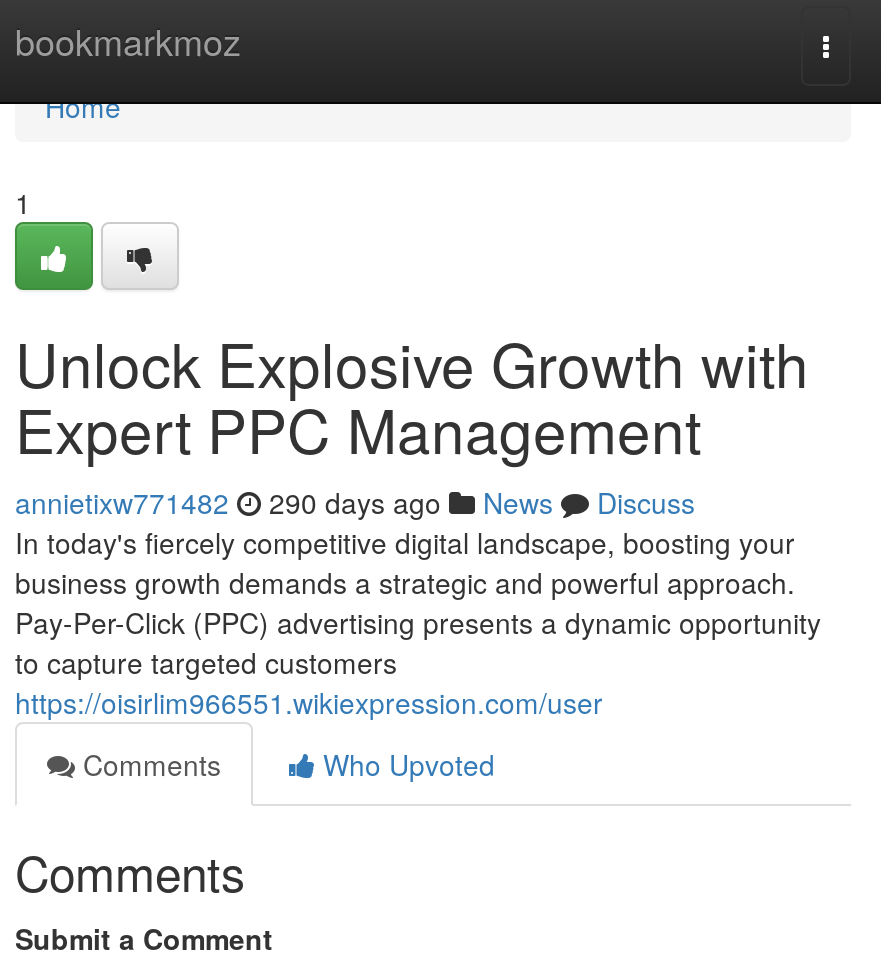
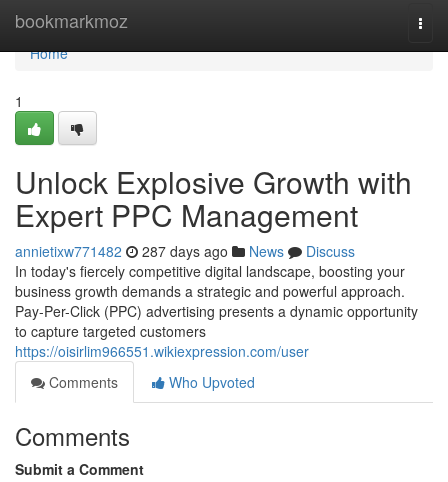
[15,482,695,522] annietixw771482 290 days ago News Discuss -> [15,241,355,261] annietixw771482 287 days ago News Discuss

